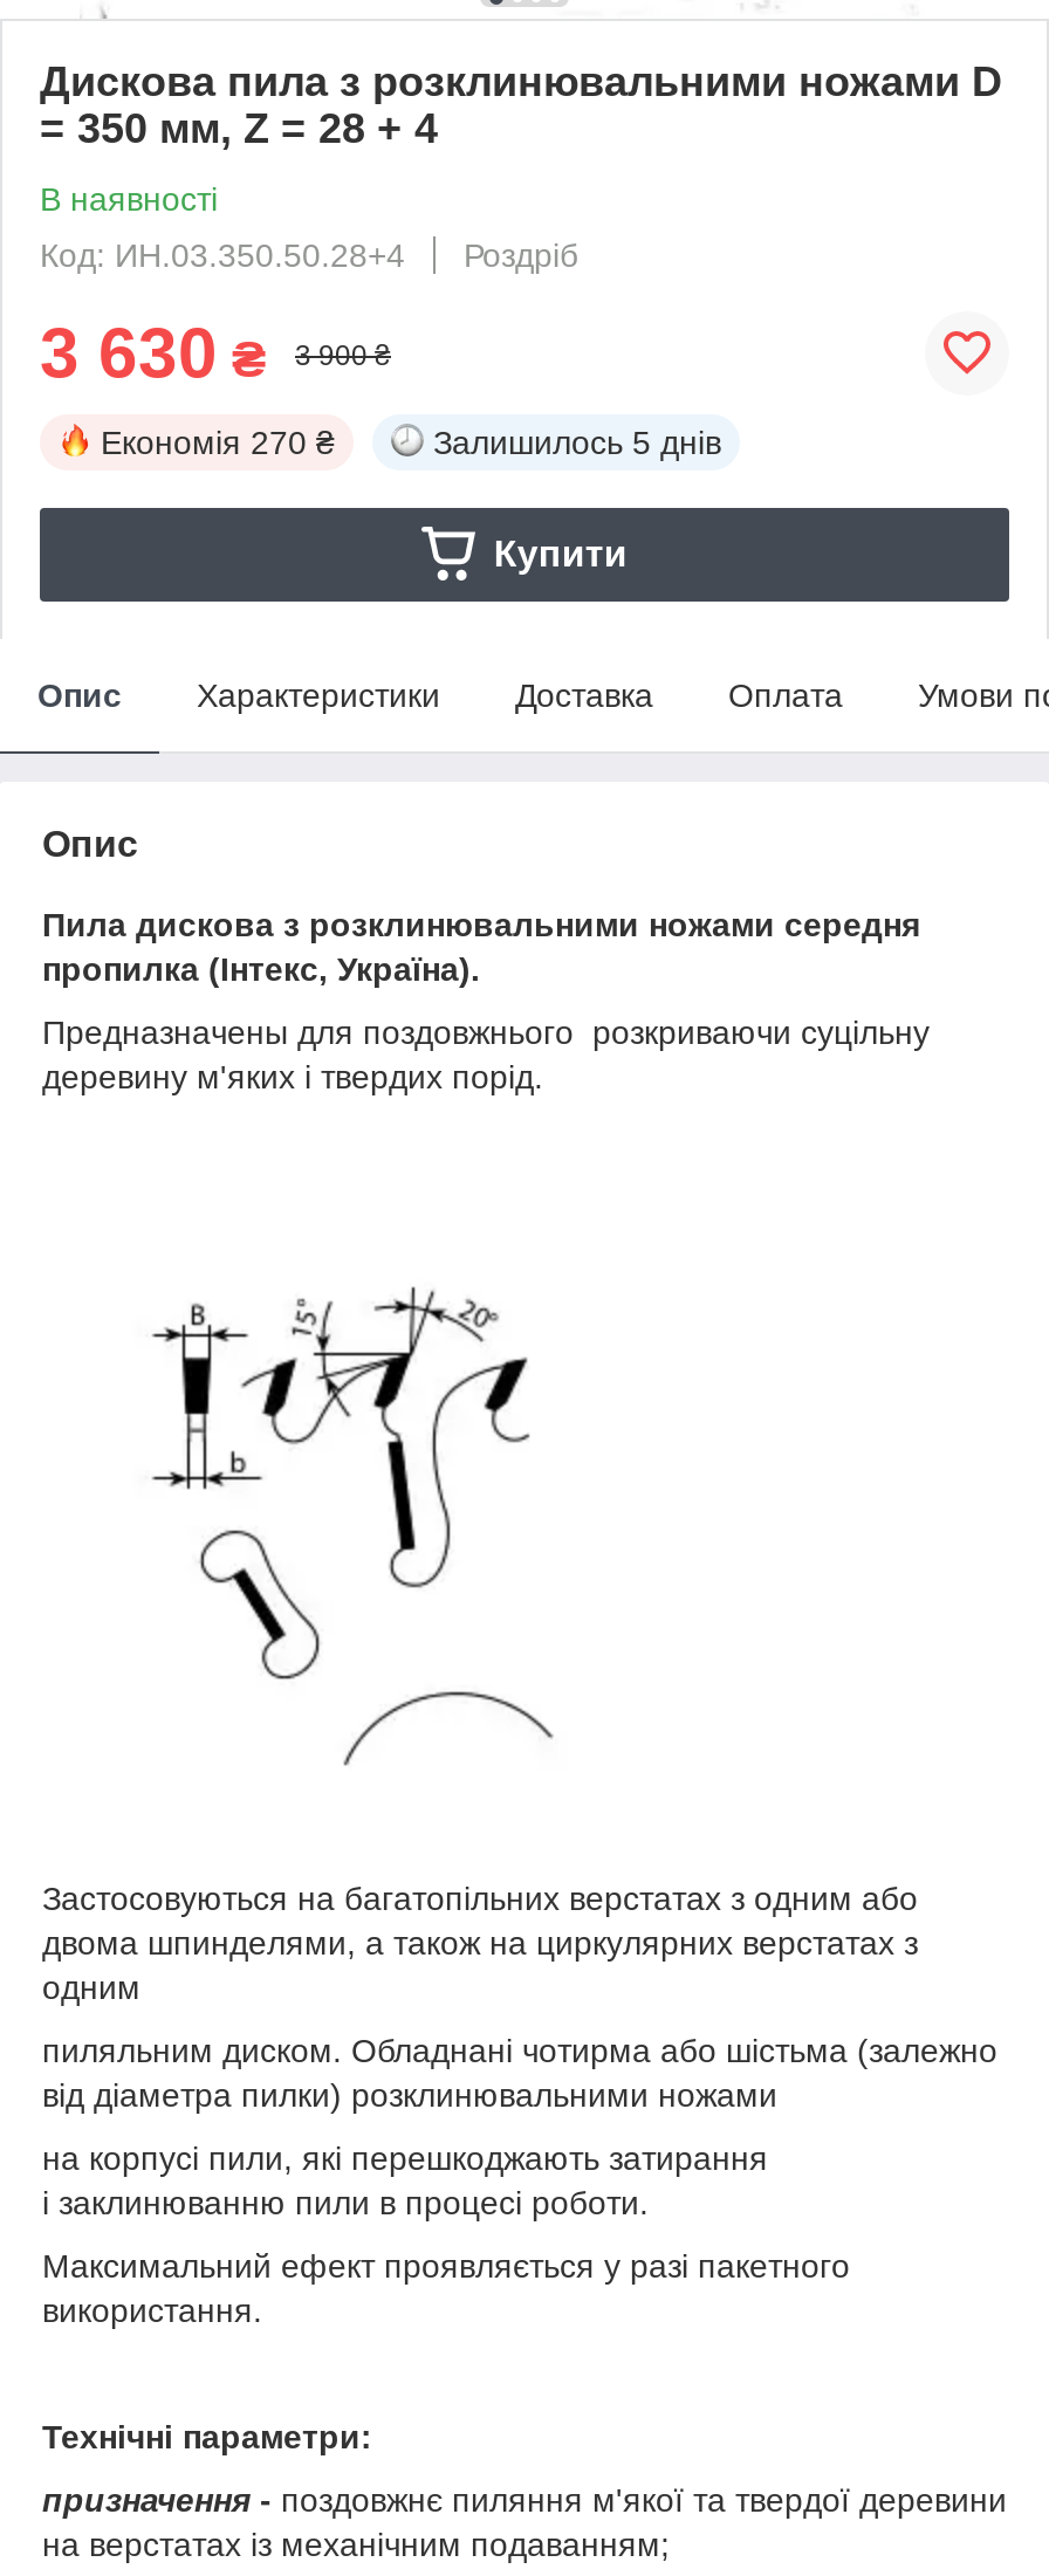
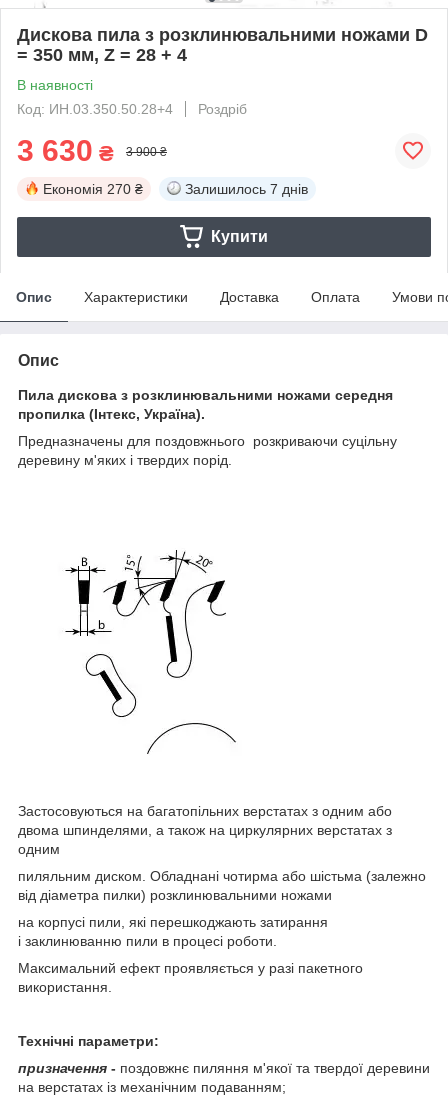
[433,423,721,461] Залишилось 5 днів -> [185,181,308,197] Залишилось 7 днів

